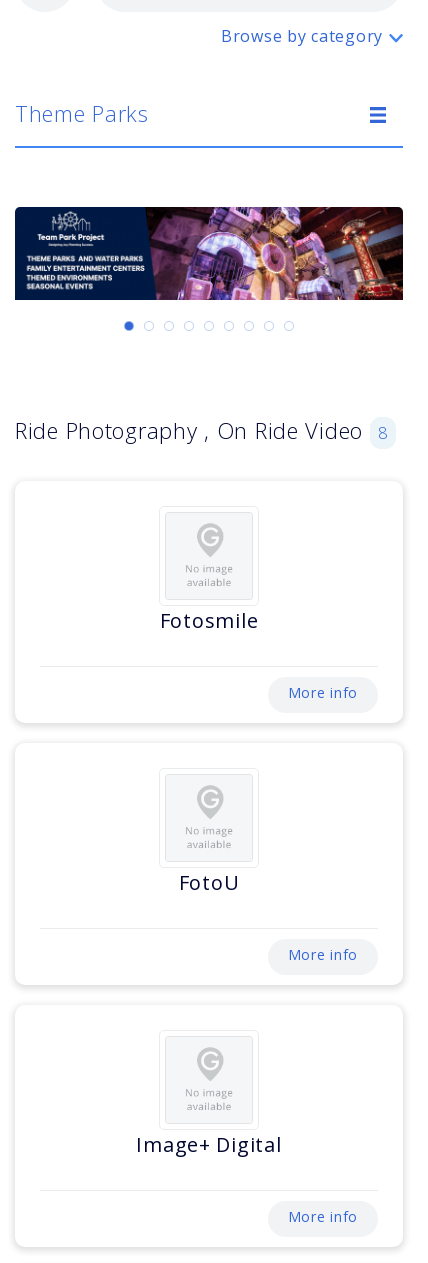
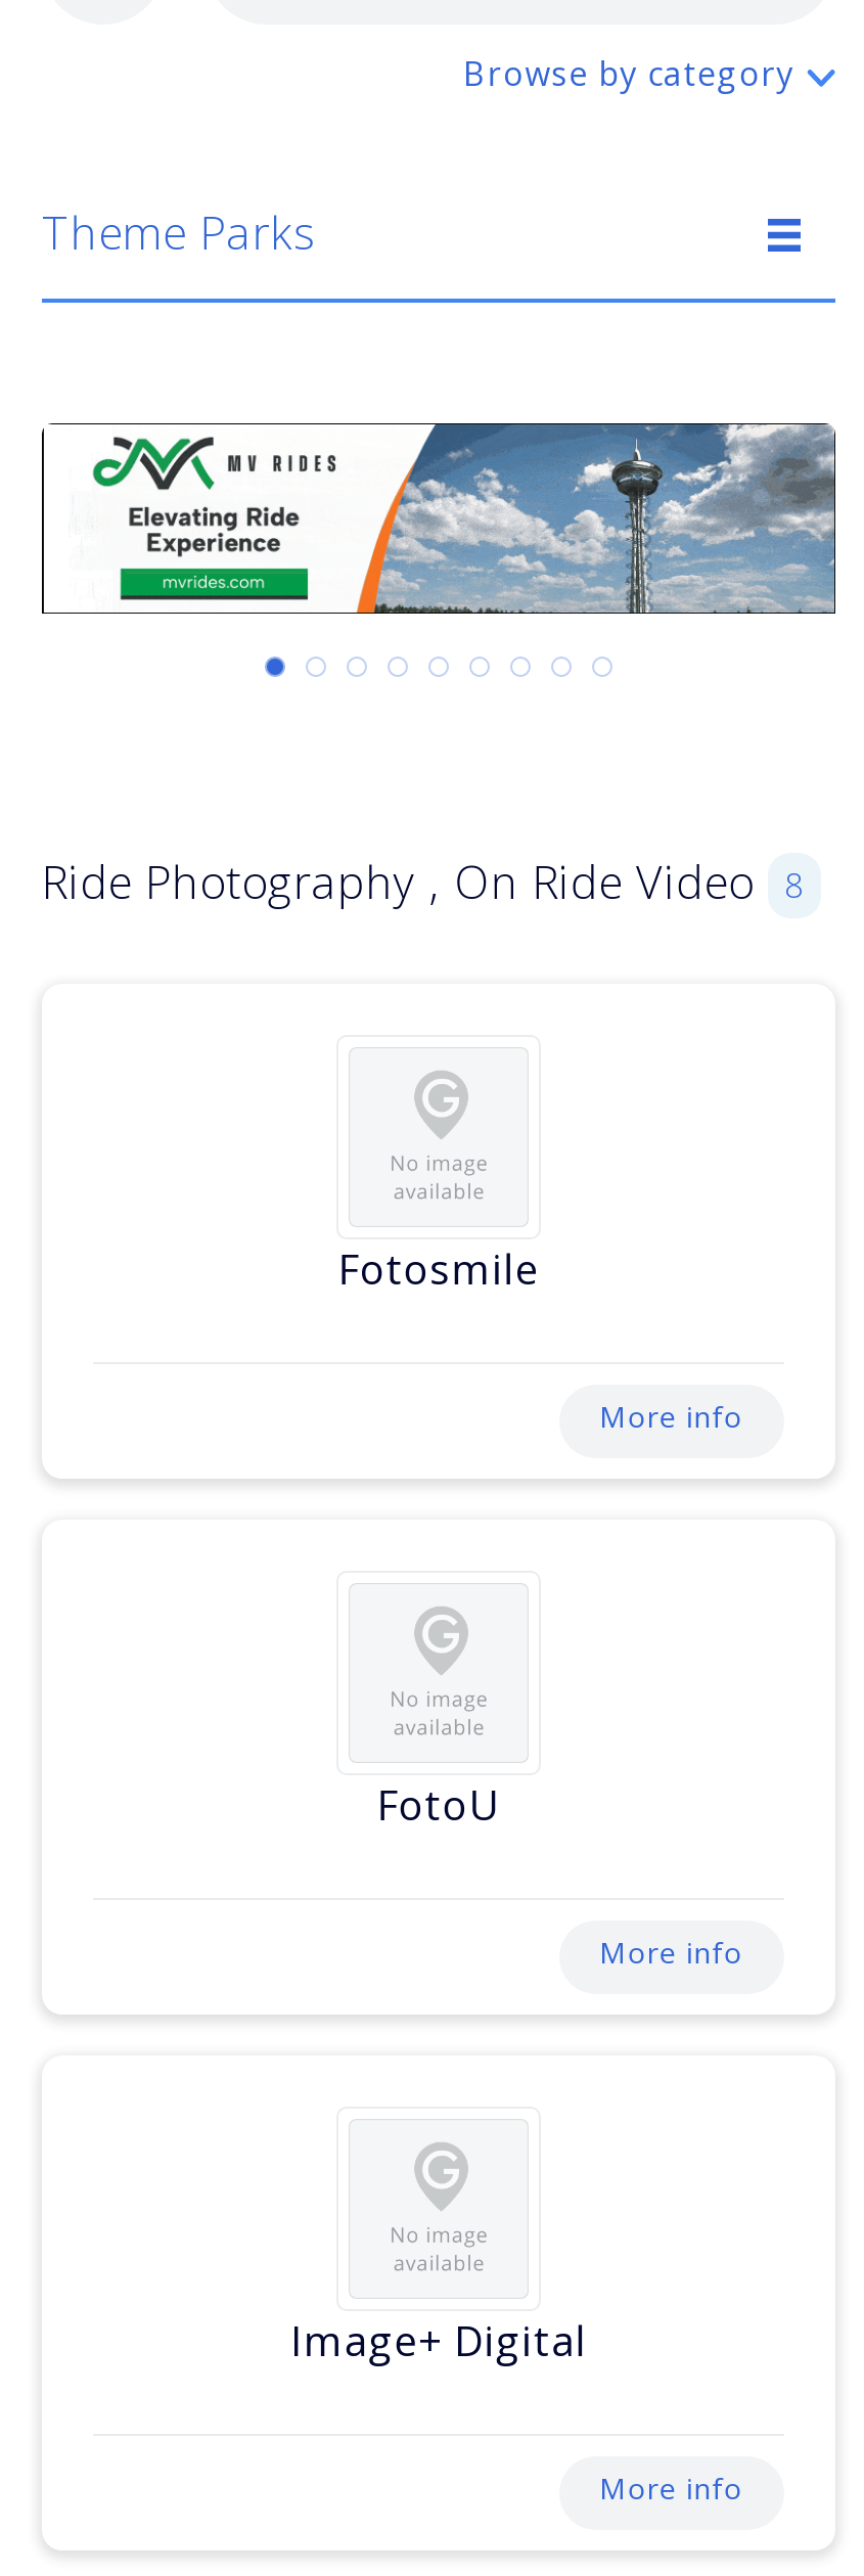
[15,206,404,301] [image] -> [42,421,837,616] [image]

